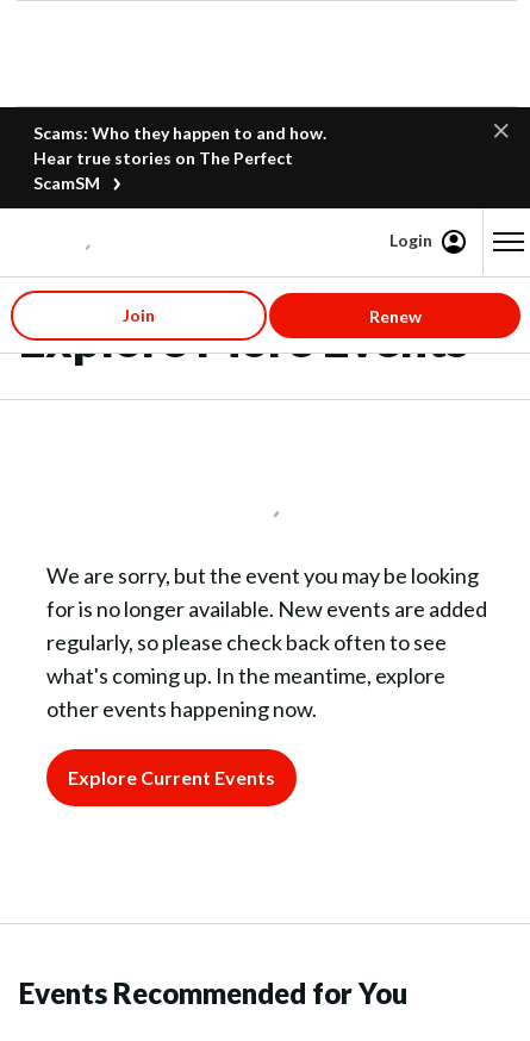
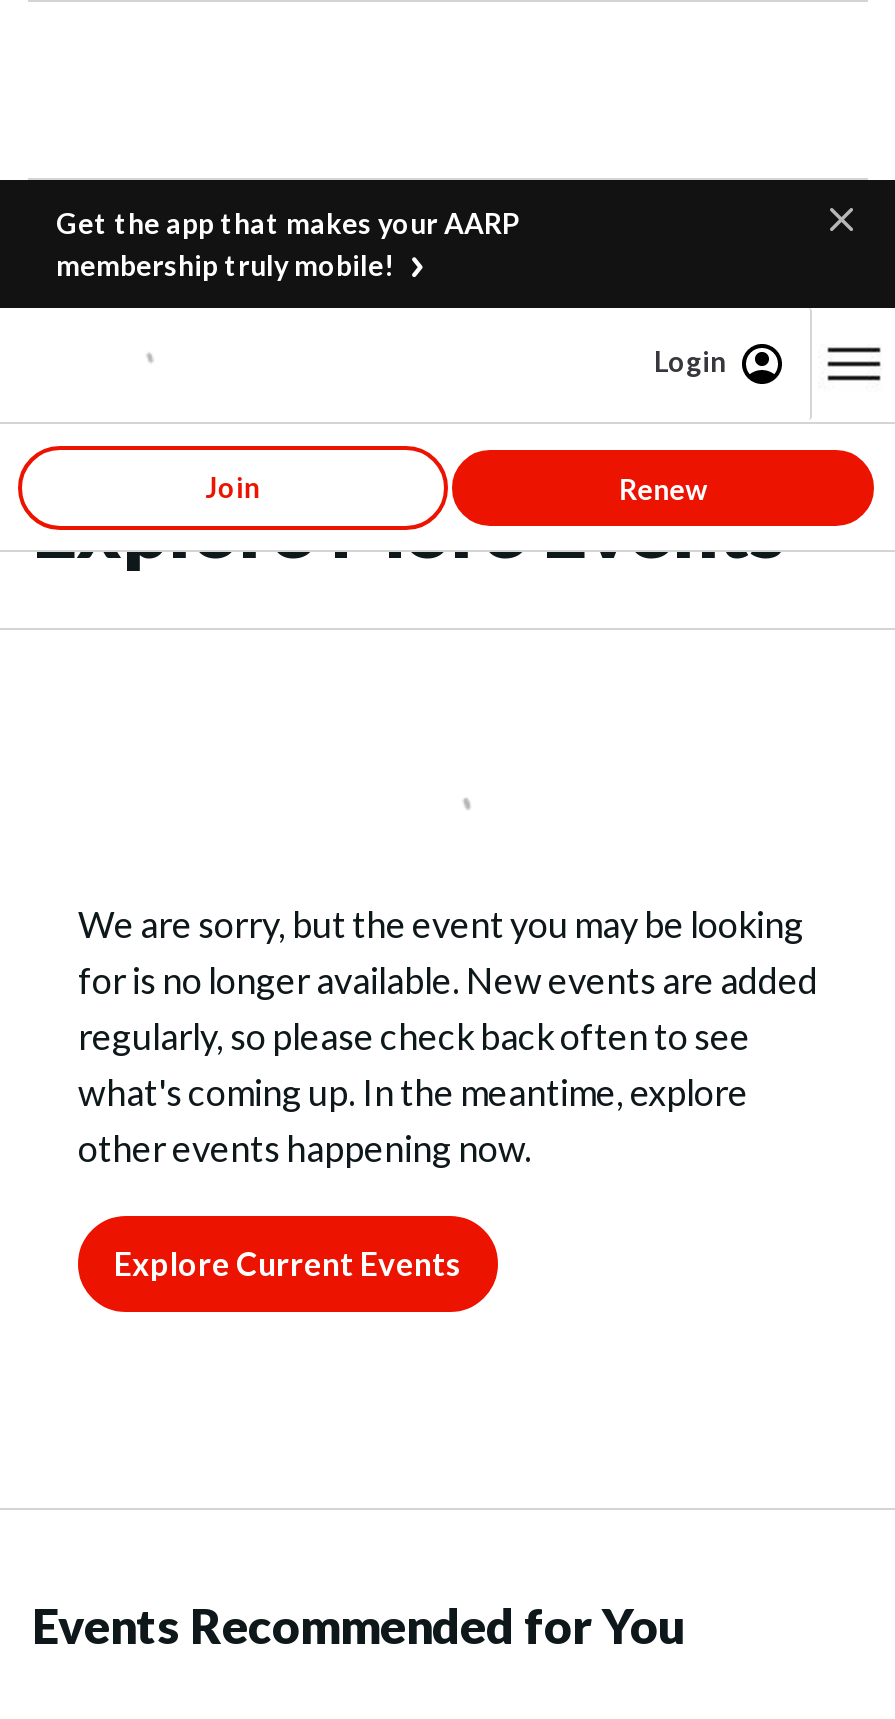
[33,123,326,193] Scams: Who they happen to and how. | Hear true stories on The Perfect | ScamSM -> [56,206,520,282] Get the app that makes your AARP | membership truly mobile!

